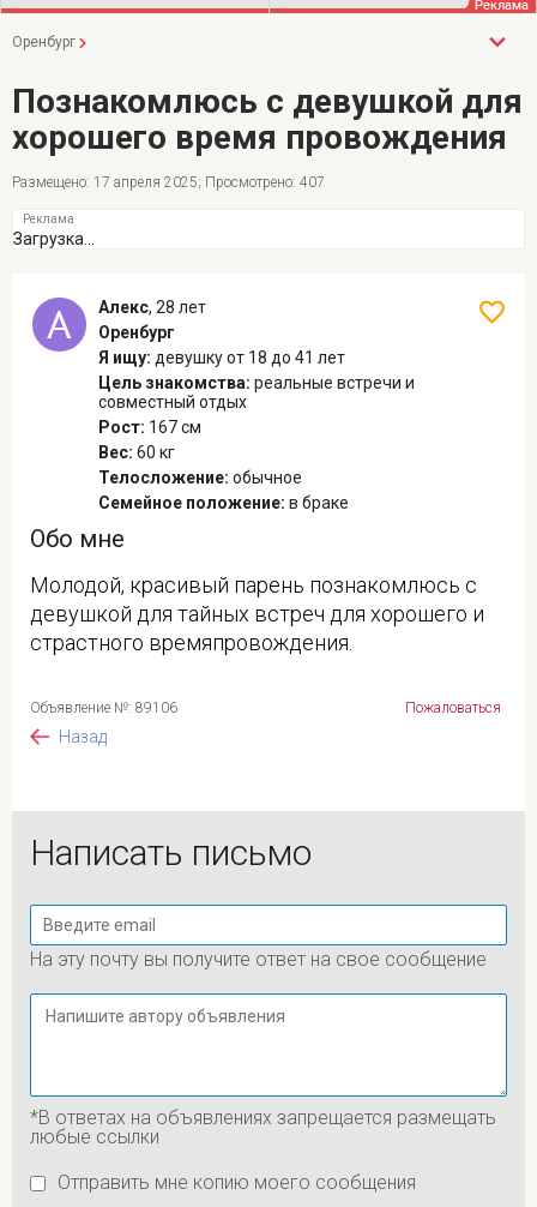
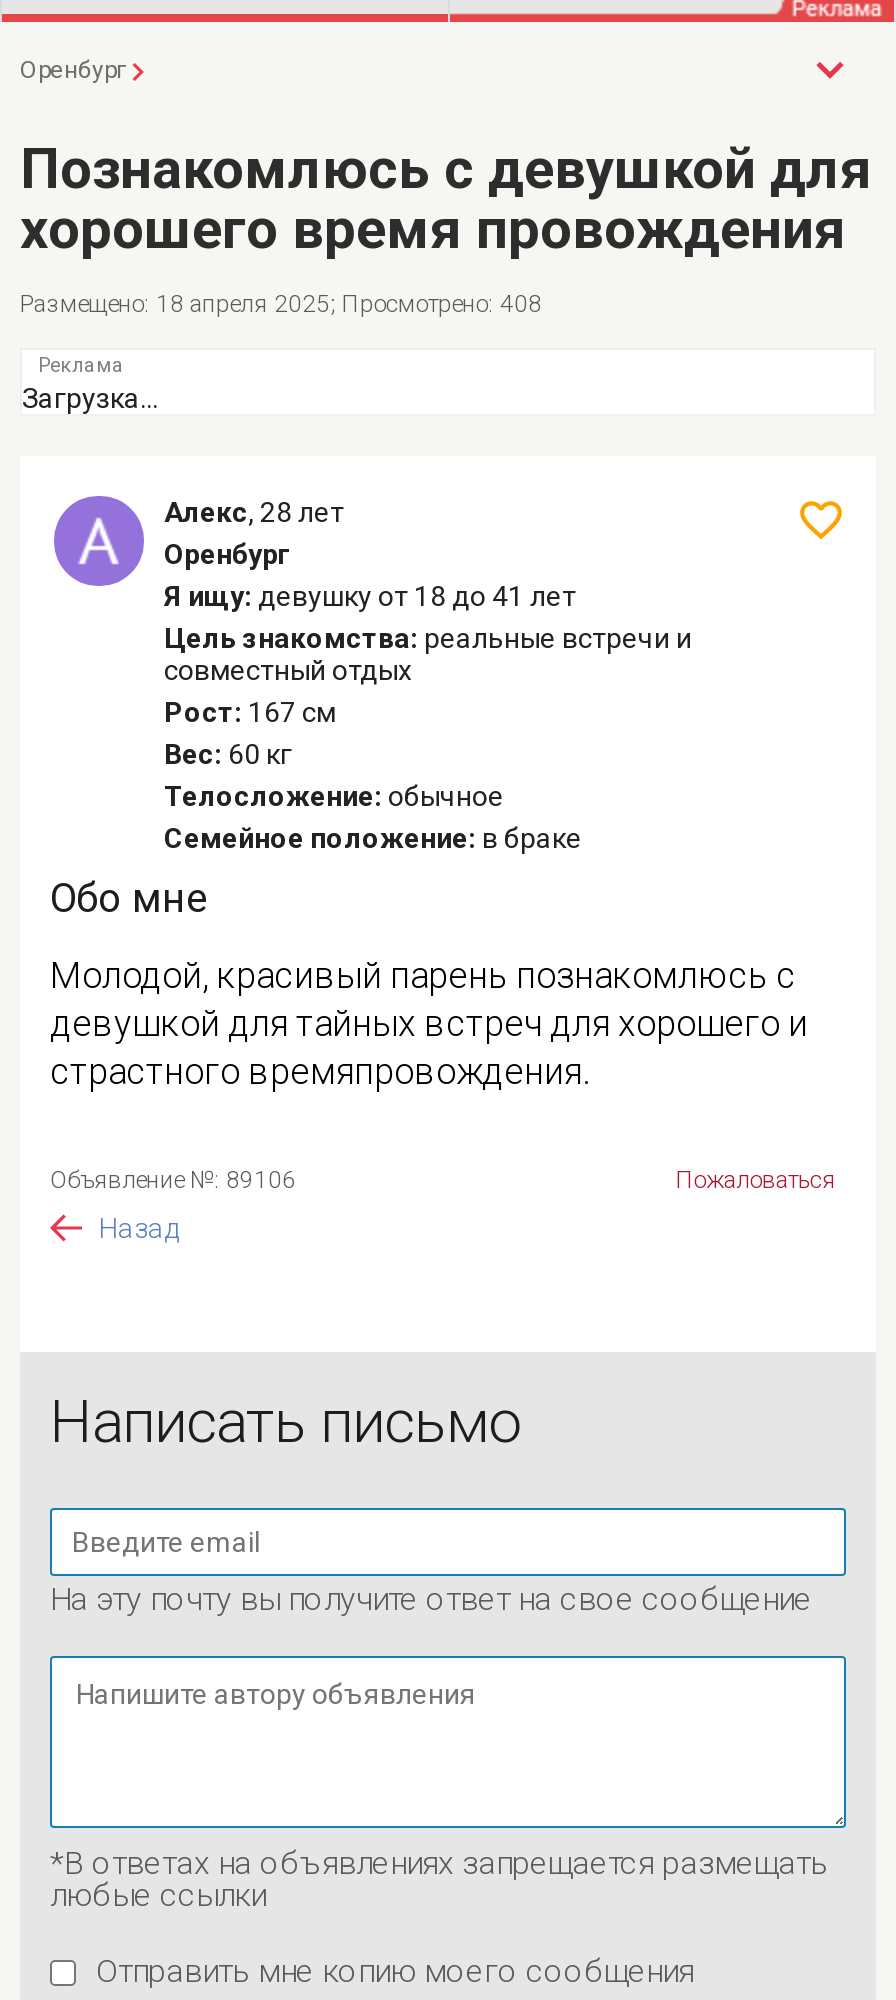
[12,174,325,191] Размещено: 17 апреля 2025; Просмотрено: 407 -> [20,290,542,318] Размещено: 18 апреля 2025; Просмотрено: 408

